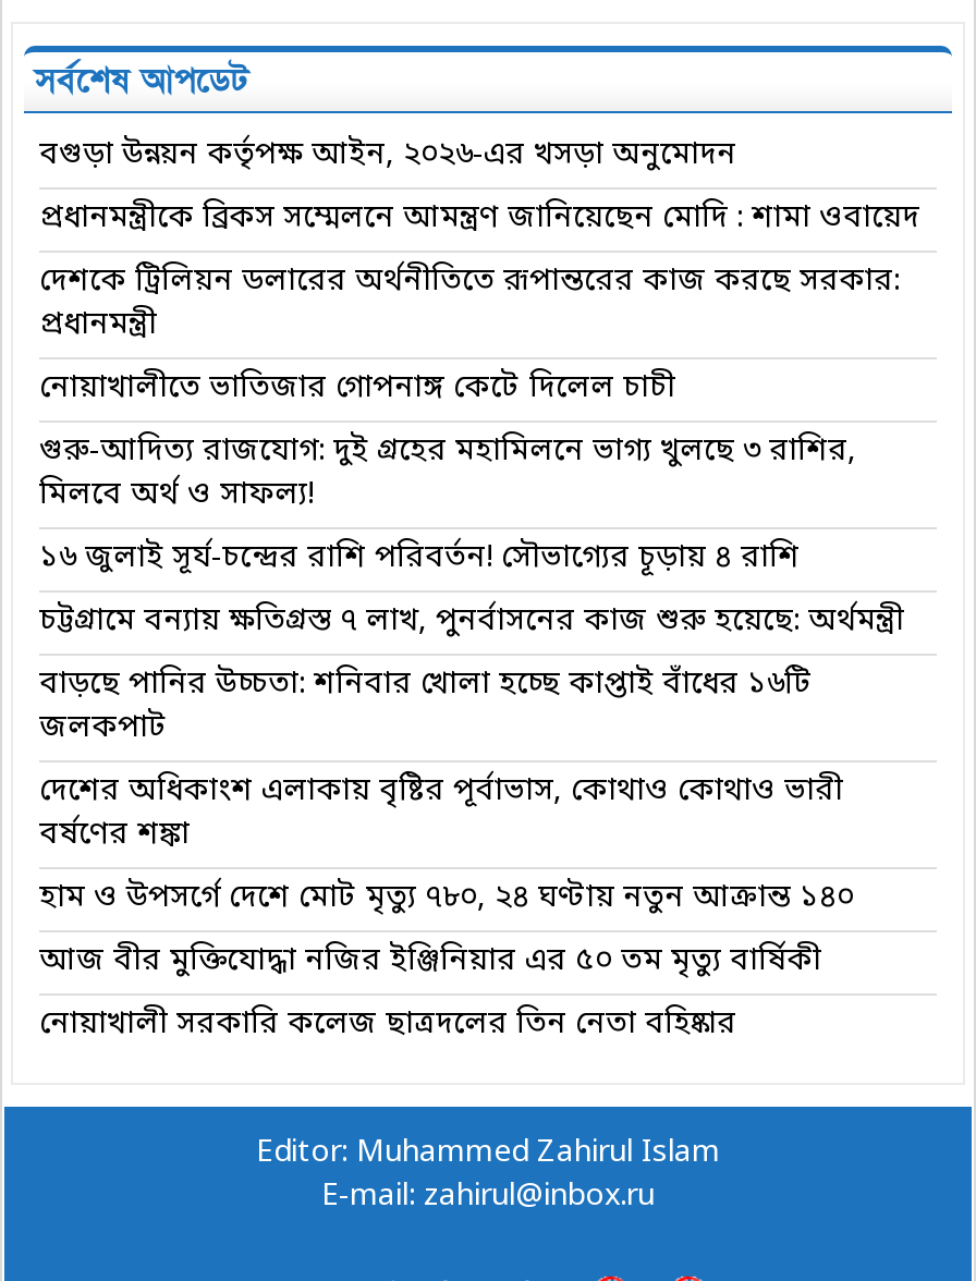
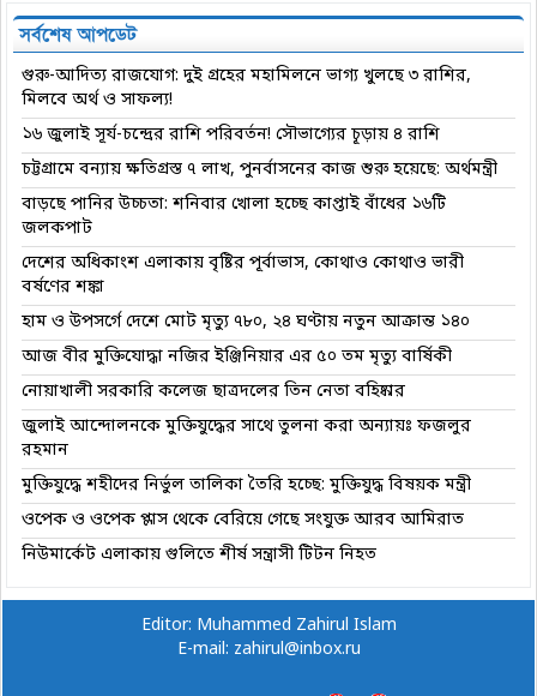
[39,135,919,410] বগুড়া উন্নয়ন কর্তৃপক্ষ আইন, ২০২৬-এর খসড়া অনুমোদন | প্রধানমন্ত্রীকে ব্রিকস সম্মেলনে আমন্ত্রণ জানিয়েছেন মোদি : শামা ওবায়েদ | দেশকে ট্রিলিয়ন ডলারের অর্থনীতিতে রূপান্তরের কাজ করছে সরকার: | প্রধানমন্ত্রী | নোয়াখালীতে ভাতিজার গোপনাঙ্গ কেটে দিলেল চাচী -> none
moved [39,431,904,1046] -> [22,65,497,403]: গুরু-আদিত্য রাজযোগ: দুই গ্রহের মহামিলনে ভাগ্য খুলছে ৩ রাশির, | মিলবে অর্থ ও সাফল্য! | ১৬ জুলাই সূর্য-চন্দ্রের রাশি পরিবর্তন! সৌভাগ্যের চূড়ায় ৪ রাশি | ... | আজ বীর মুক্তিযোদ্ধা নজির ইঞ্জিনিয়ার এর ৫০ তম মৃত্যু বার্ষিকী | নোয়াখালী সরকারি কলেজ ছাত্রদলের তিন নেতা বহিষ্কার
none -> [22,415,471,566] জুলাই আন্দোলনকে মুক্তিযুদ্ধের সাথে তুলনা করা অন্যায়ঃ ফজলুর | রহমান | মুক্তিযুদ্ধে শহীদের নির্ভুল তালিকা তৈরি হচ্ছে: মুক্তিযুদ্ধ বিষয়ক মন্ত্রী | ওপেক ও ওপেক প্লাস থেকে বেরিয়ে গেছে সংযুক্ত আরব আমিরাত | নিউমার্কেট এলাকায় গুলিতে শীর্ষ সন্ত্রাসী টিটন নিহত

